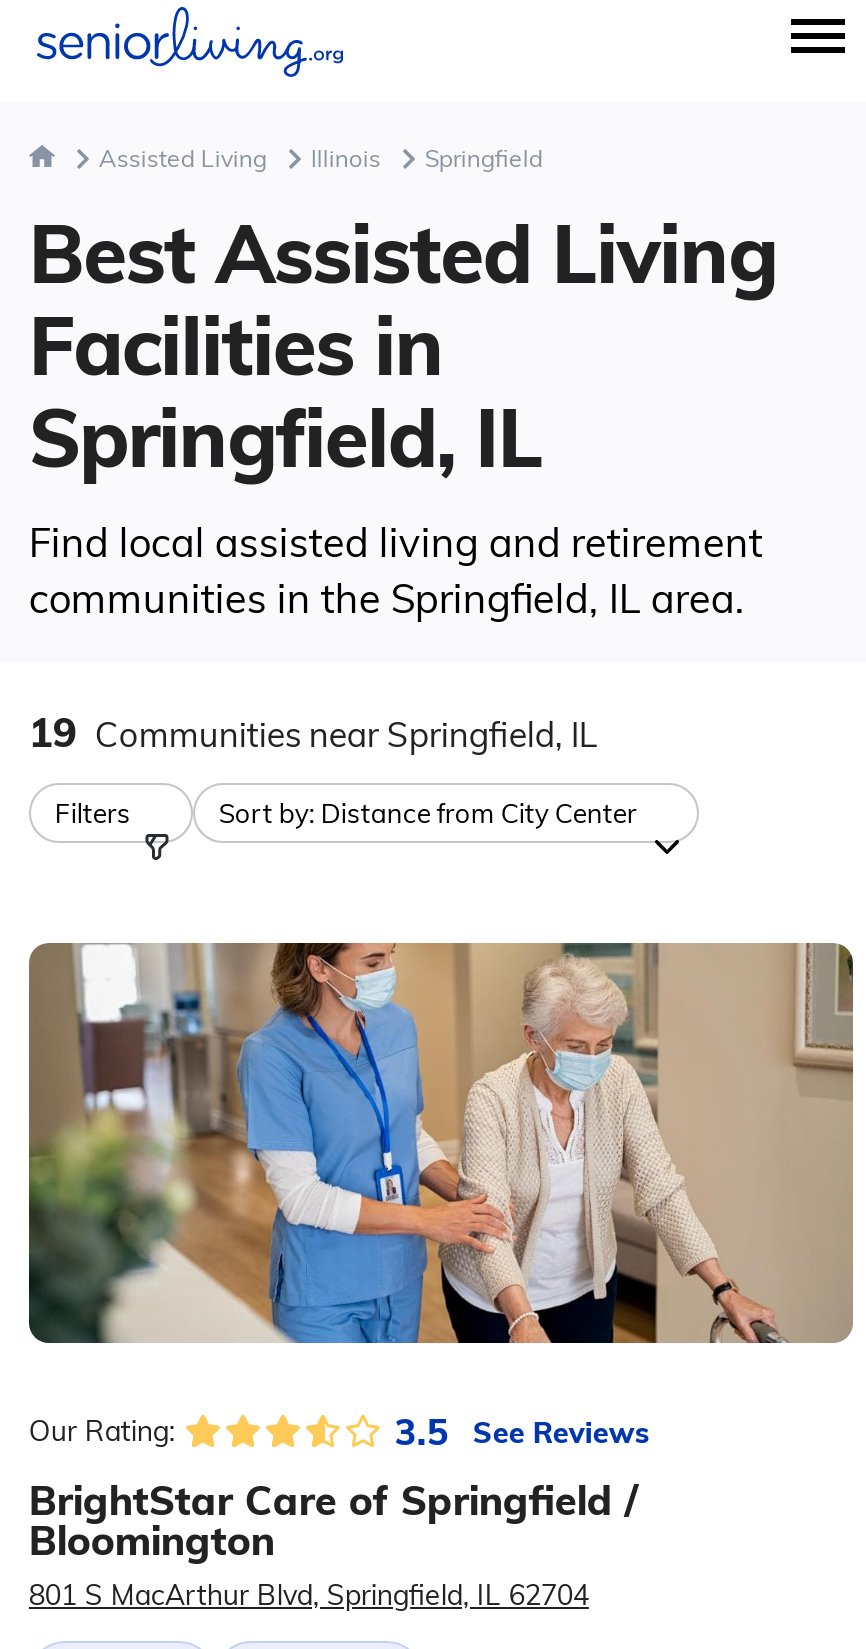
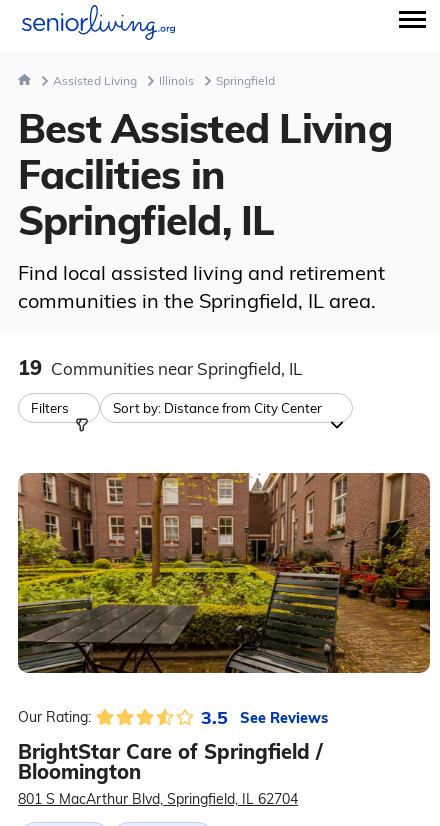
[27,941,855,1345] [image] -> [17,472,431,674] [image]

